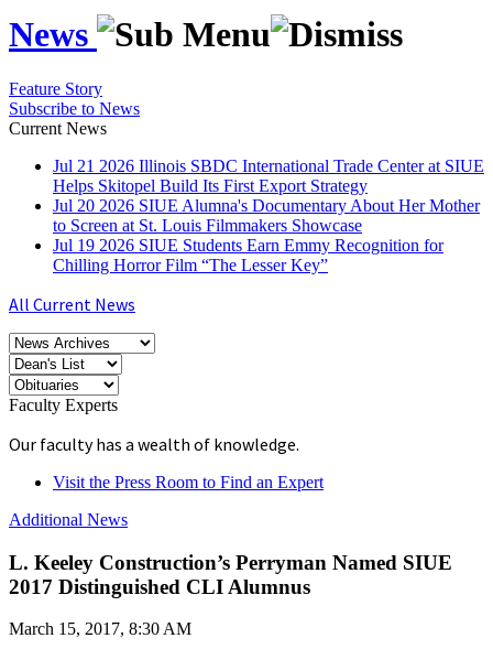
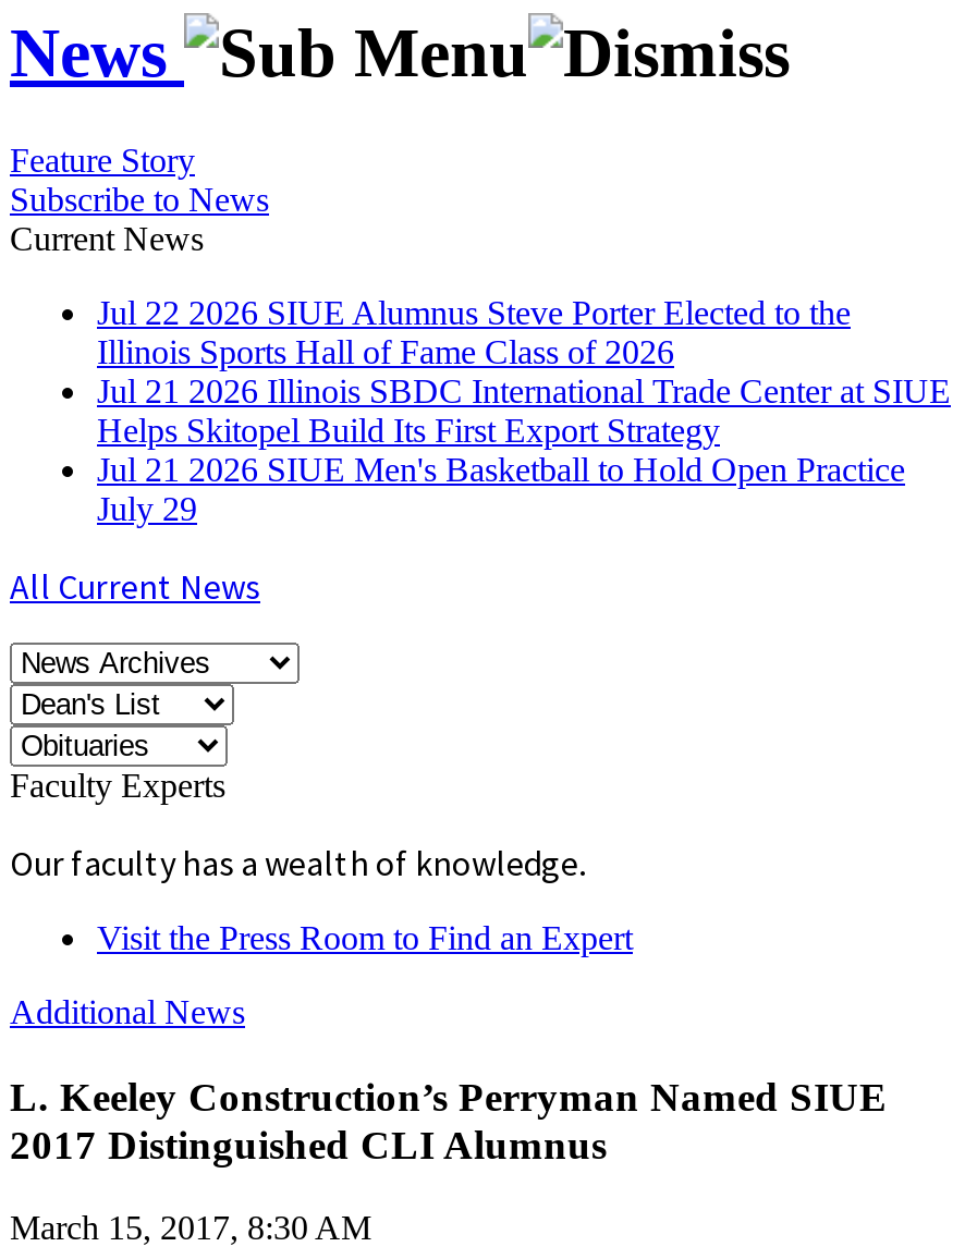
none -> [97,294,851,370] Jul 22 2026 SIUE Alumnus Steve Porter Elected to the | Illinois Sports Hall of Fame Class of 2026
moved [53,156,484,195] -> [97,372,951,448]: Jul 21 2026 Illinois SBDC International Trade Center at SIUE | Helps Skitopel Build Its First Export Strategy
[53,196,480,274] Jul 20 2026 SIUE Alumna's Documentary About Her Mother | to Screen at St. Louis Filmmakers Showcase | Jul 19 2026 SIUE Students Earn Emmy Recognition for | Chilling Horror Film “The Lesser Key” -> [97,451,905,527] Jul 21 2026 SIUE Men's Basketball to Hold Open Practice | July 29

